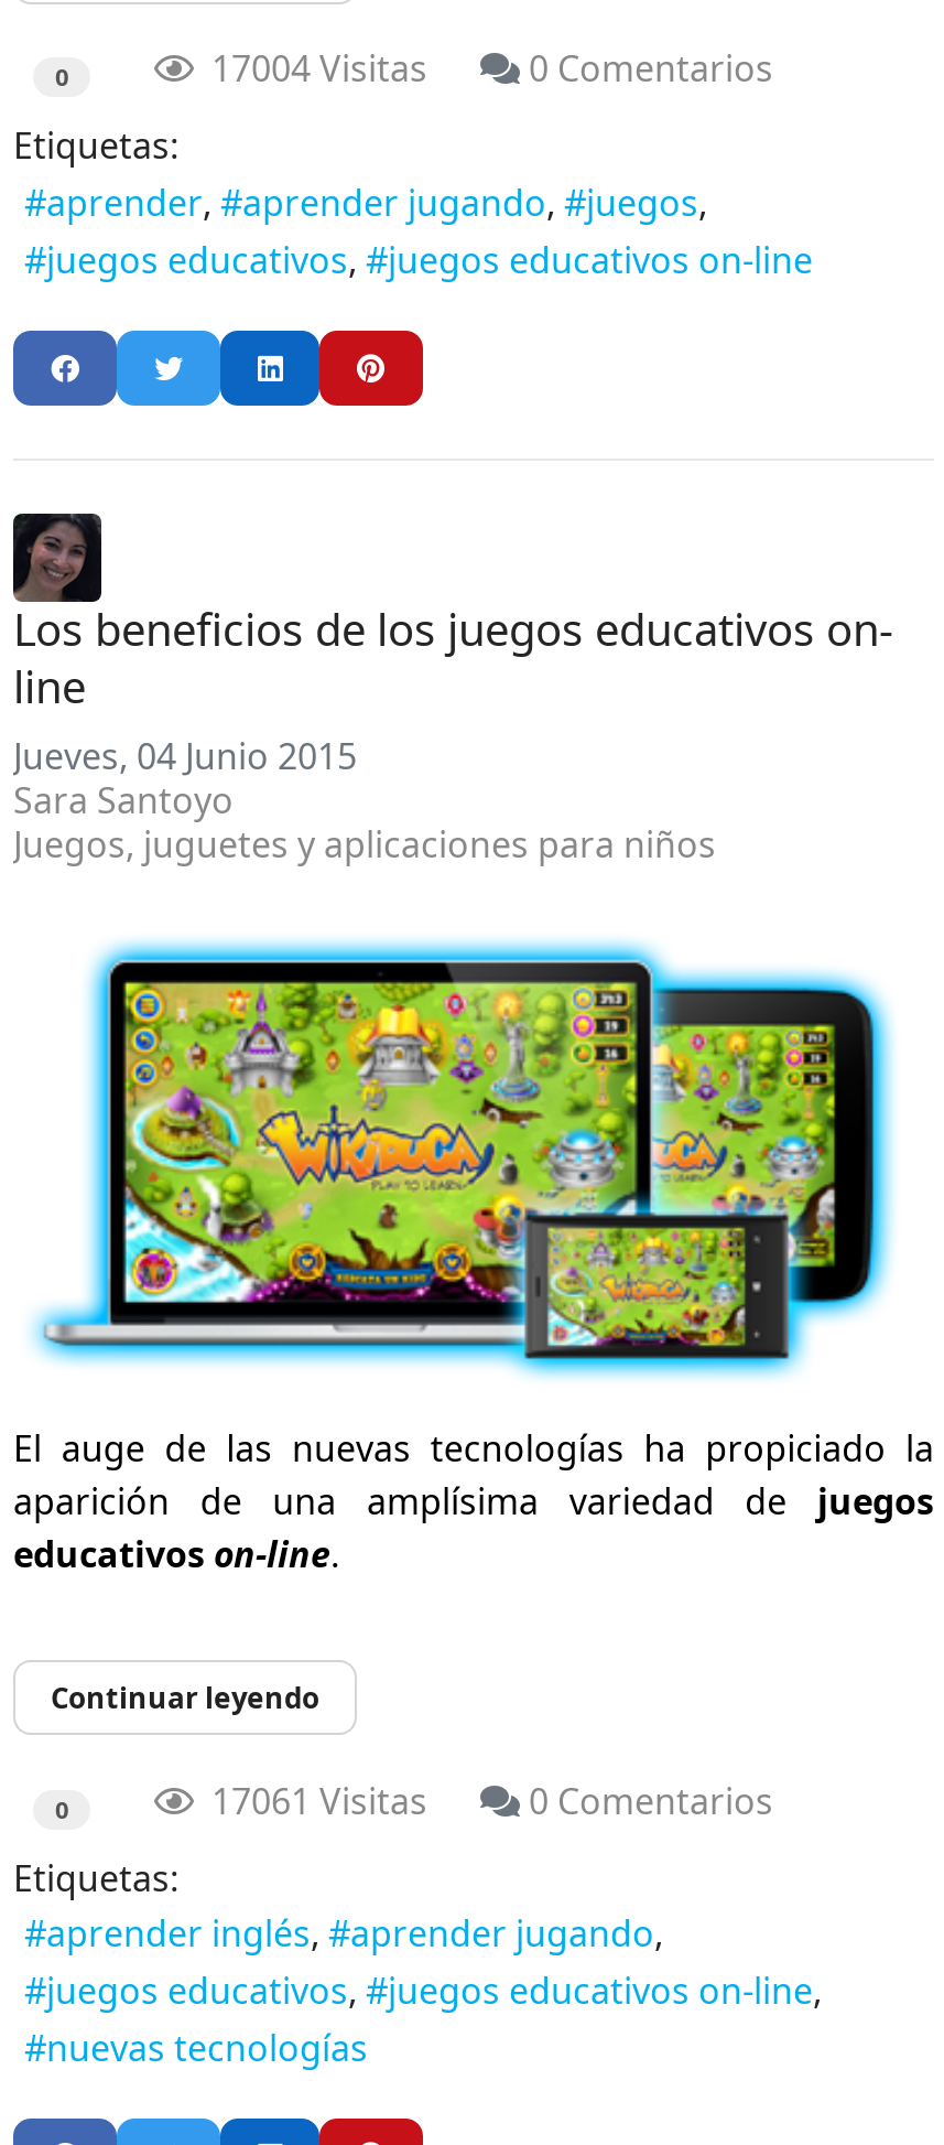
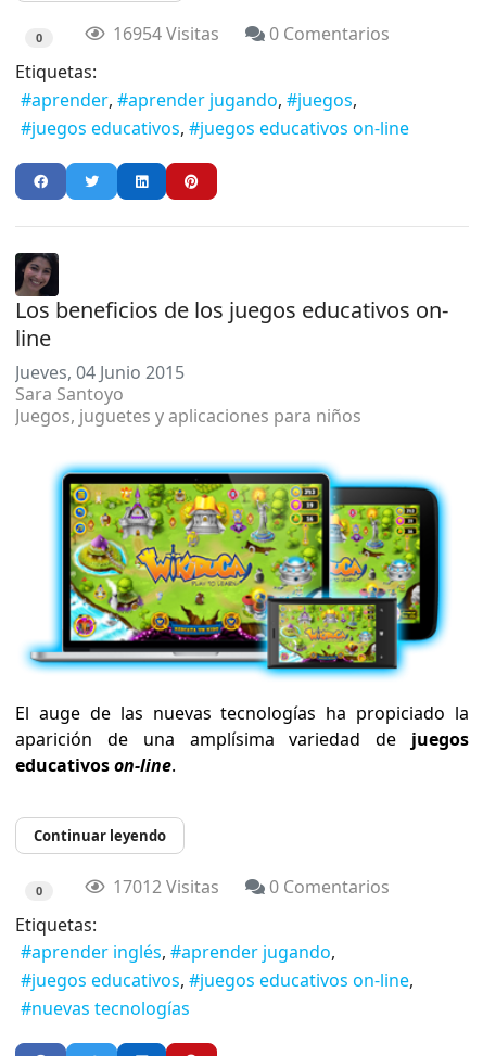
[194,45,427,93] 17004 Visitas -> [104,22,219,46] 16954 Visitas
[194,1776,427,1825] 17061 Visitas -> [104,875,219,898] 17012 Visitas

